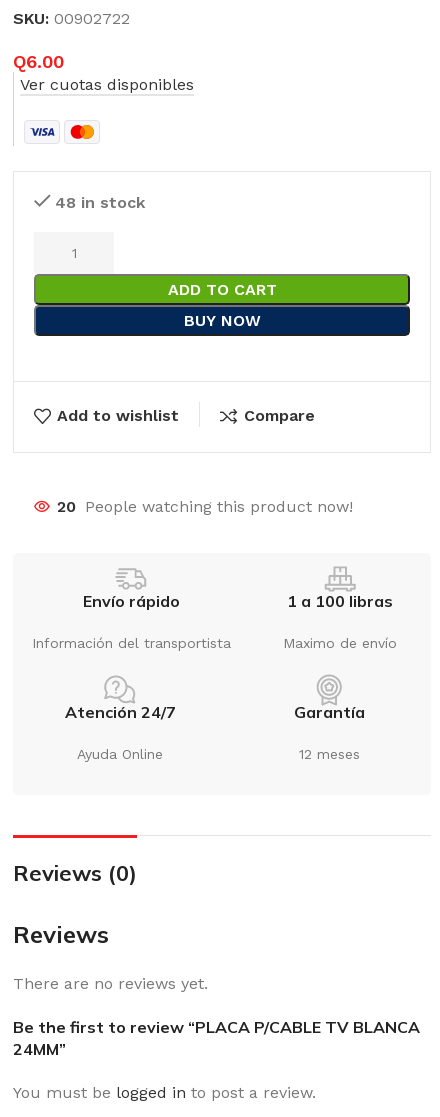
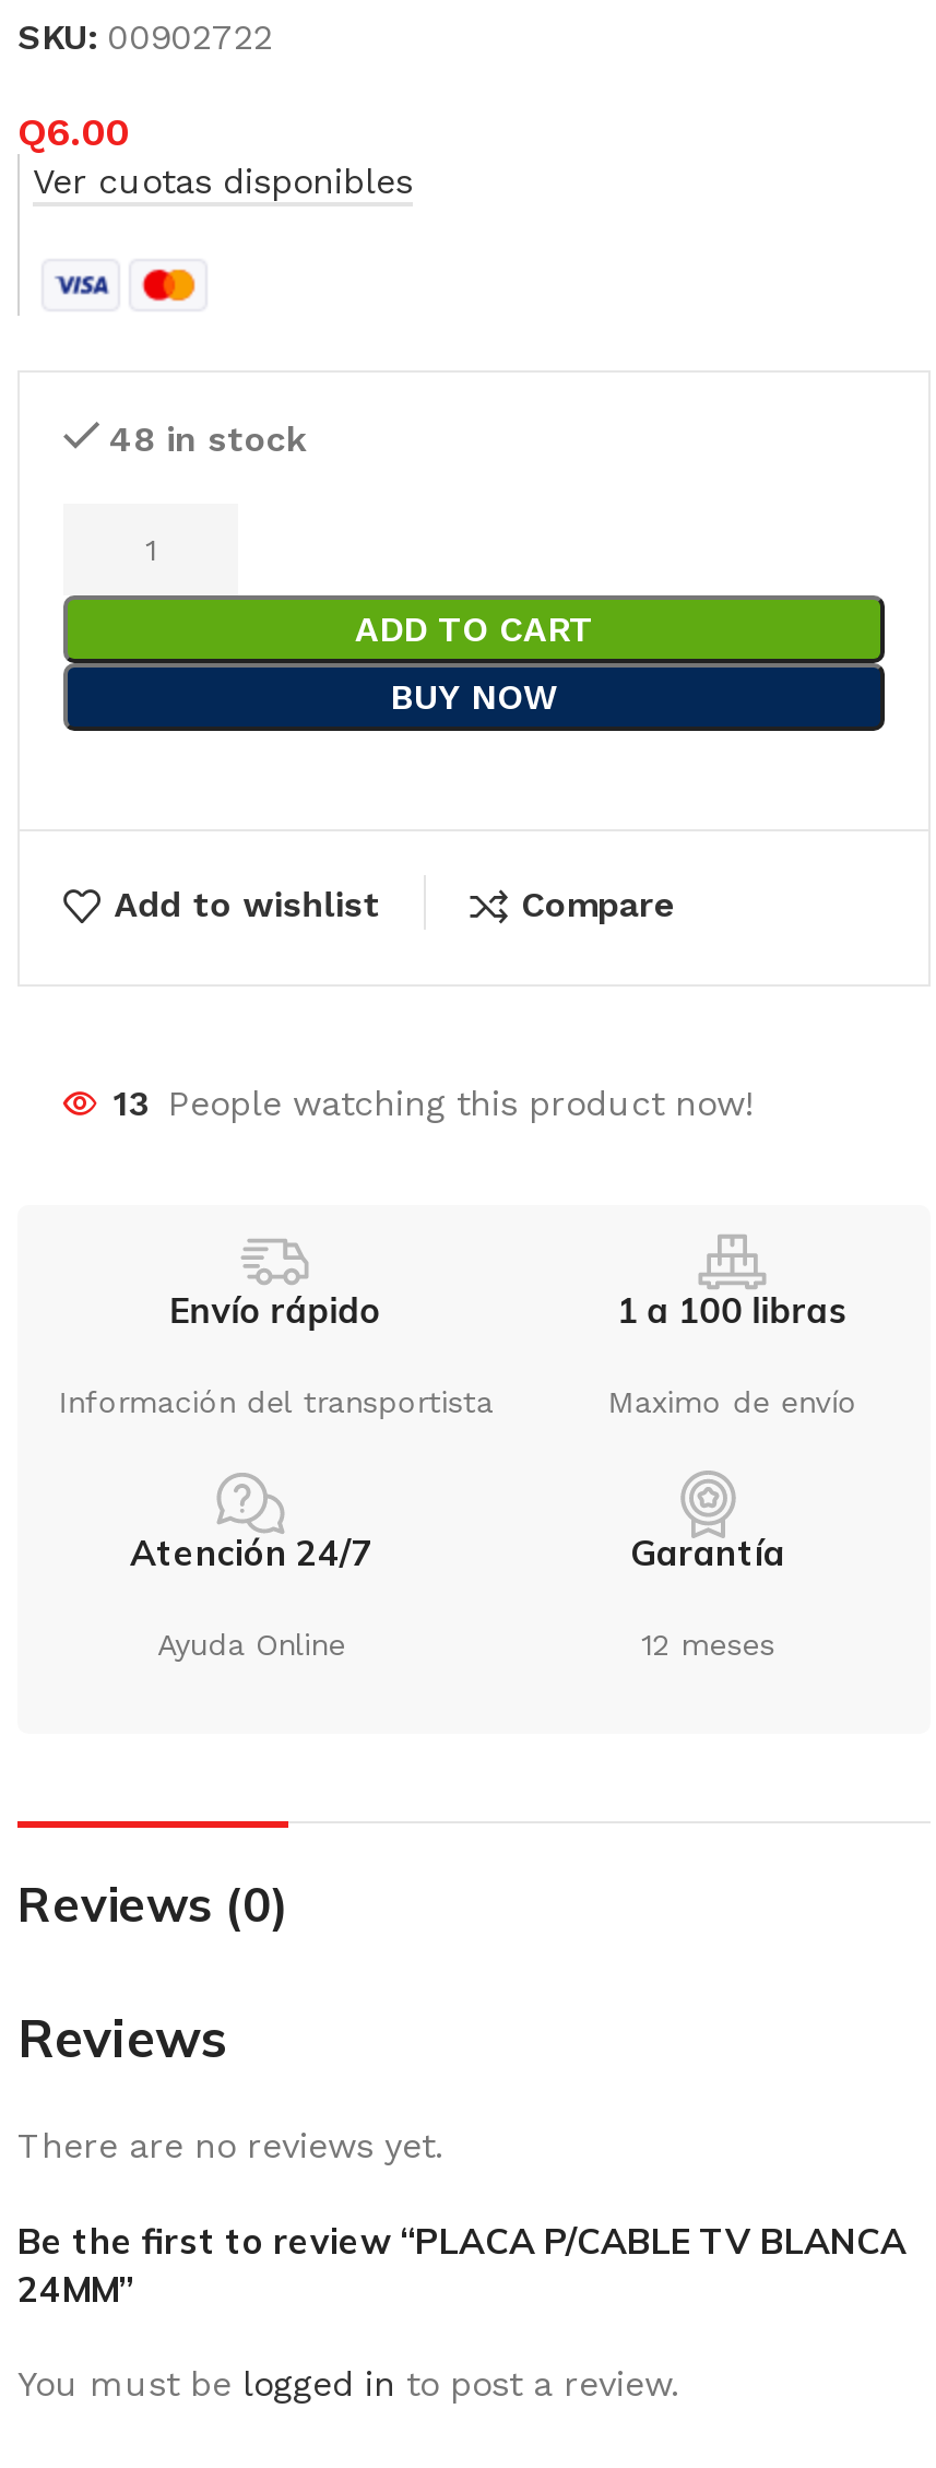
[57,497,353,516] 20 People watching this product now! -> [114,1083,754,1124] 13 People watching this product now!

